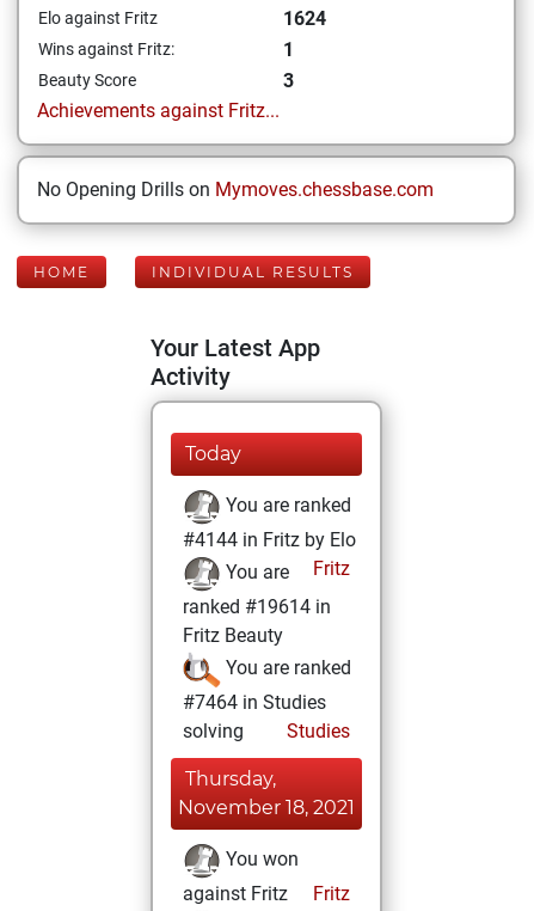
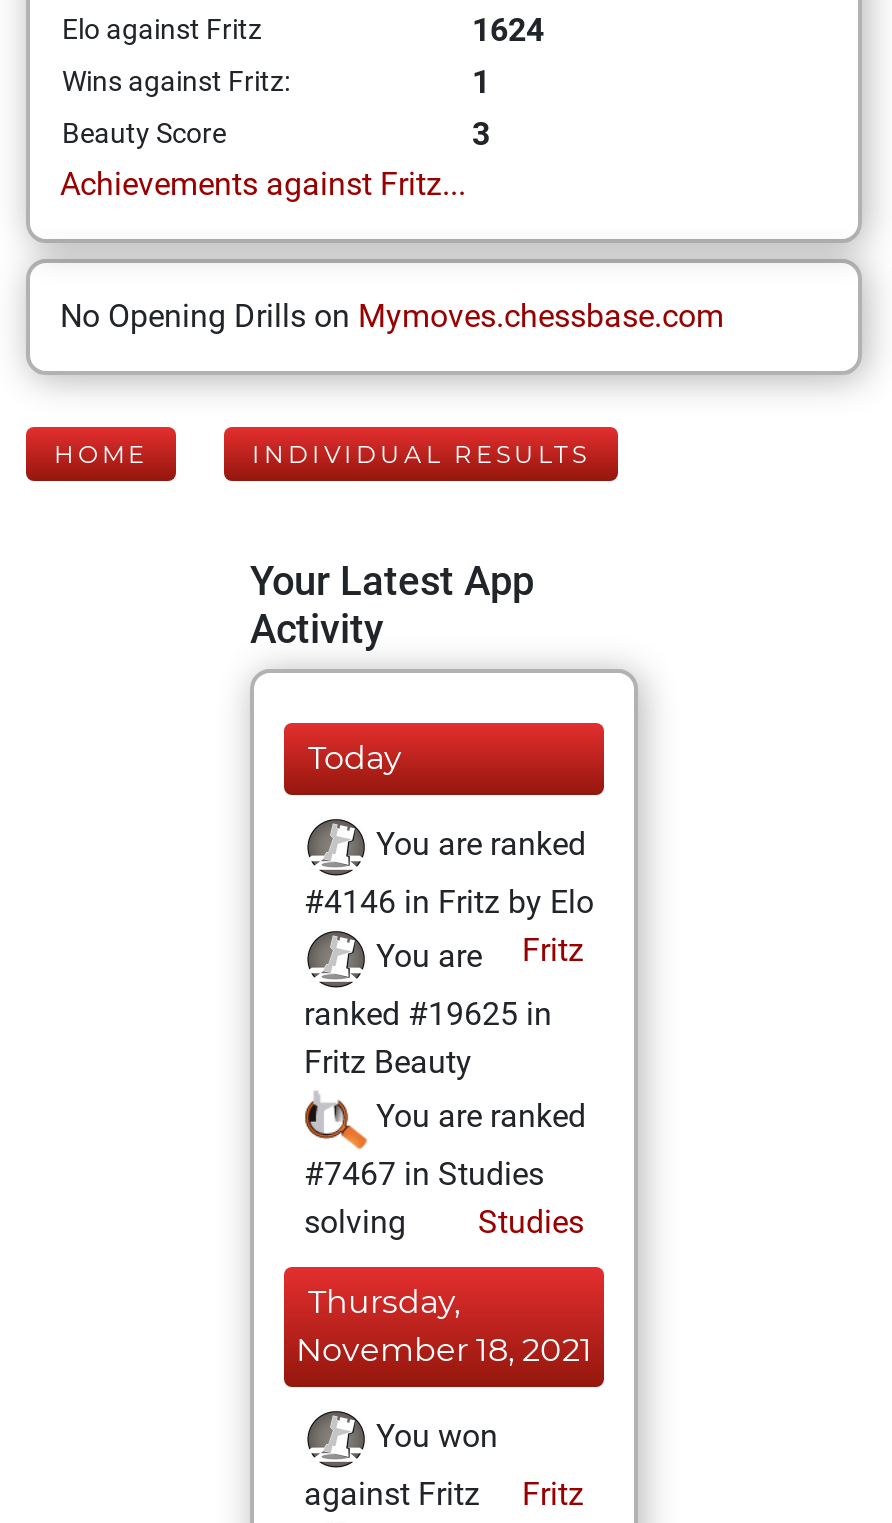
[183,528,356,551] #4144 in Fritz by Elo -> [304,883,594,921] #4146 in Fritz by Elo
[183,595,331,618] ranked #19614 in -> [304,995,552,1033] ranked #19625 in
[183,691,326,714] #7464 in Studies -> [304,1155,544,1193] #7467 in Studies

